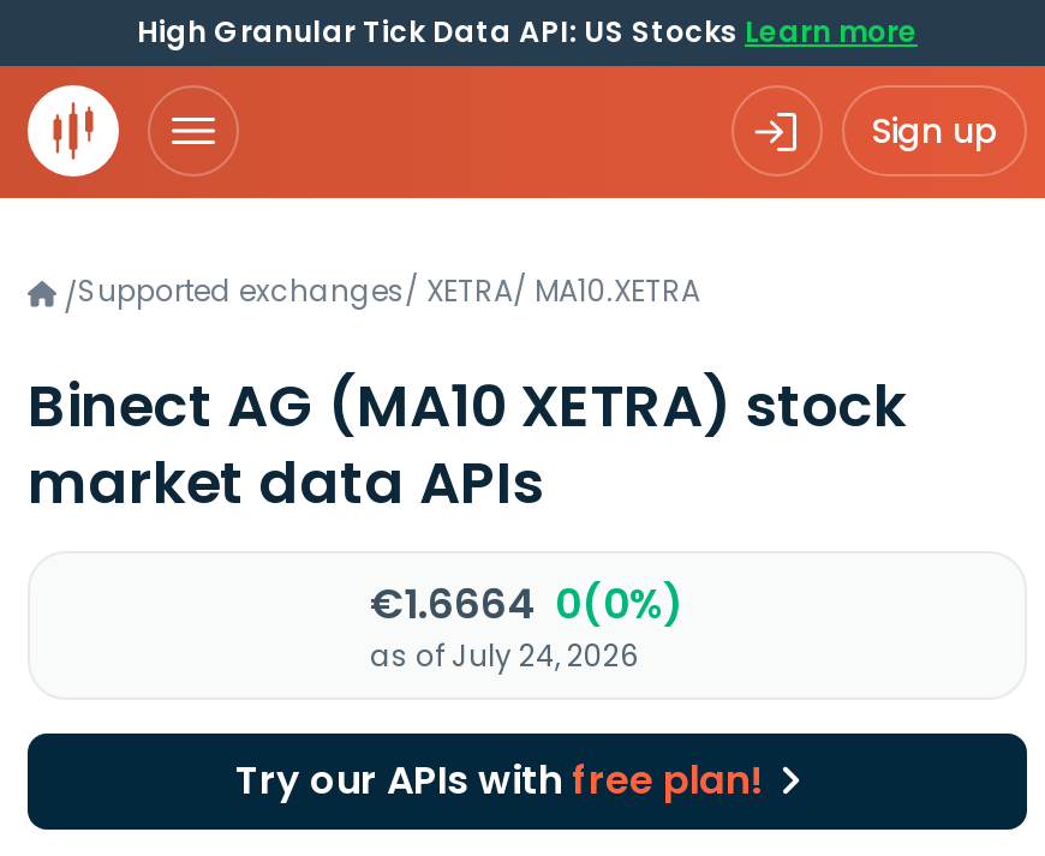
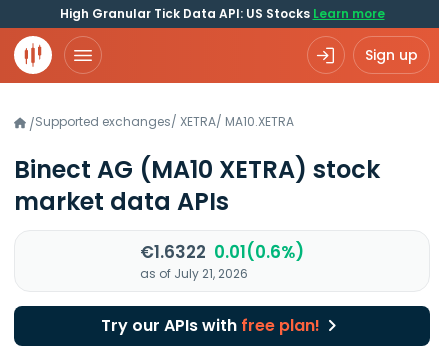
[370,575,685,633] €1.6664 0(0%) -> [140,240,304,264] €1.6322 0.01(0.6%)
[370,635,639,676] as of July 24, 2026 -> [140,265,248,282] as of July 21, 2026

